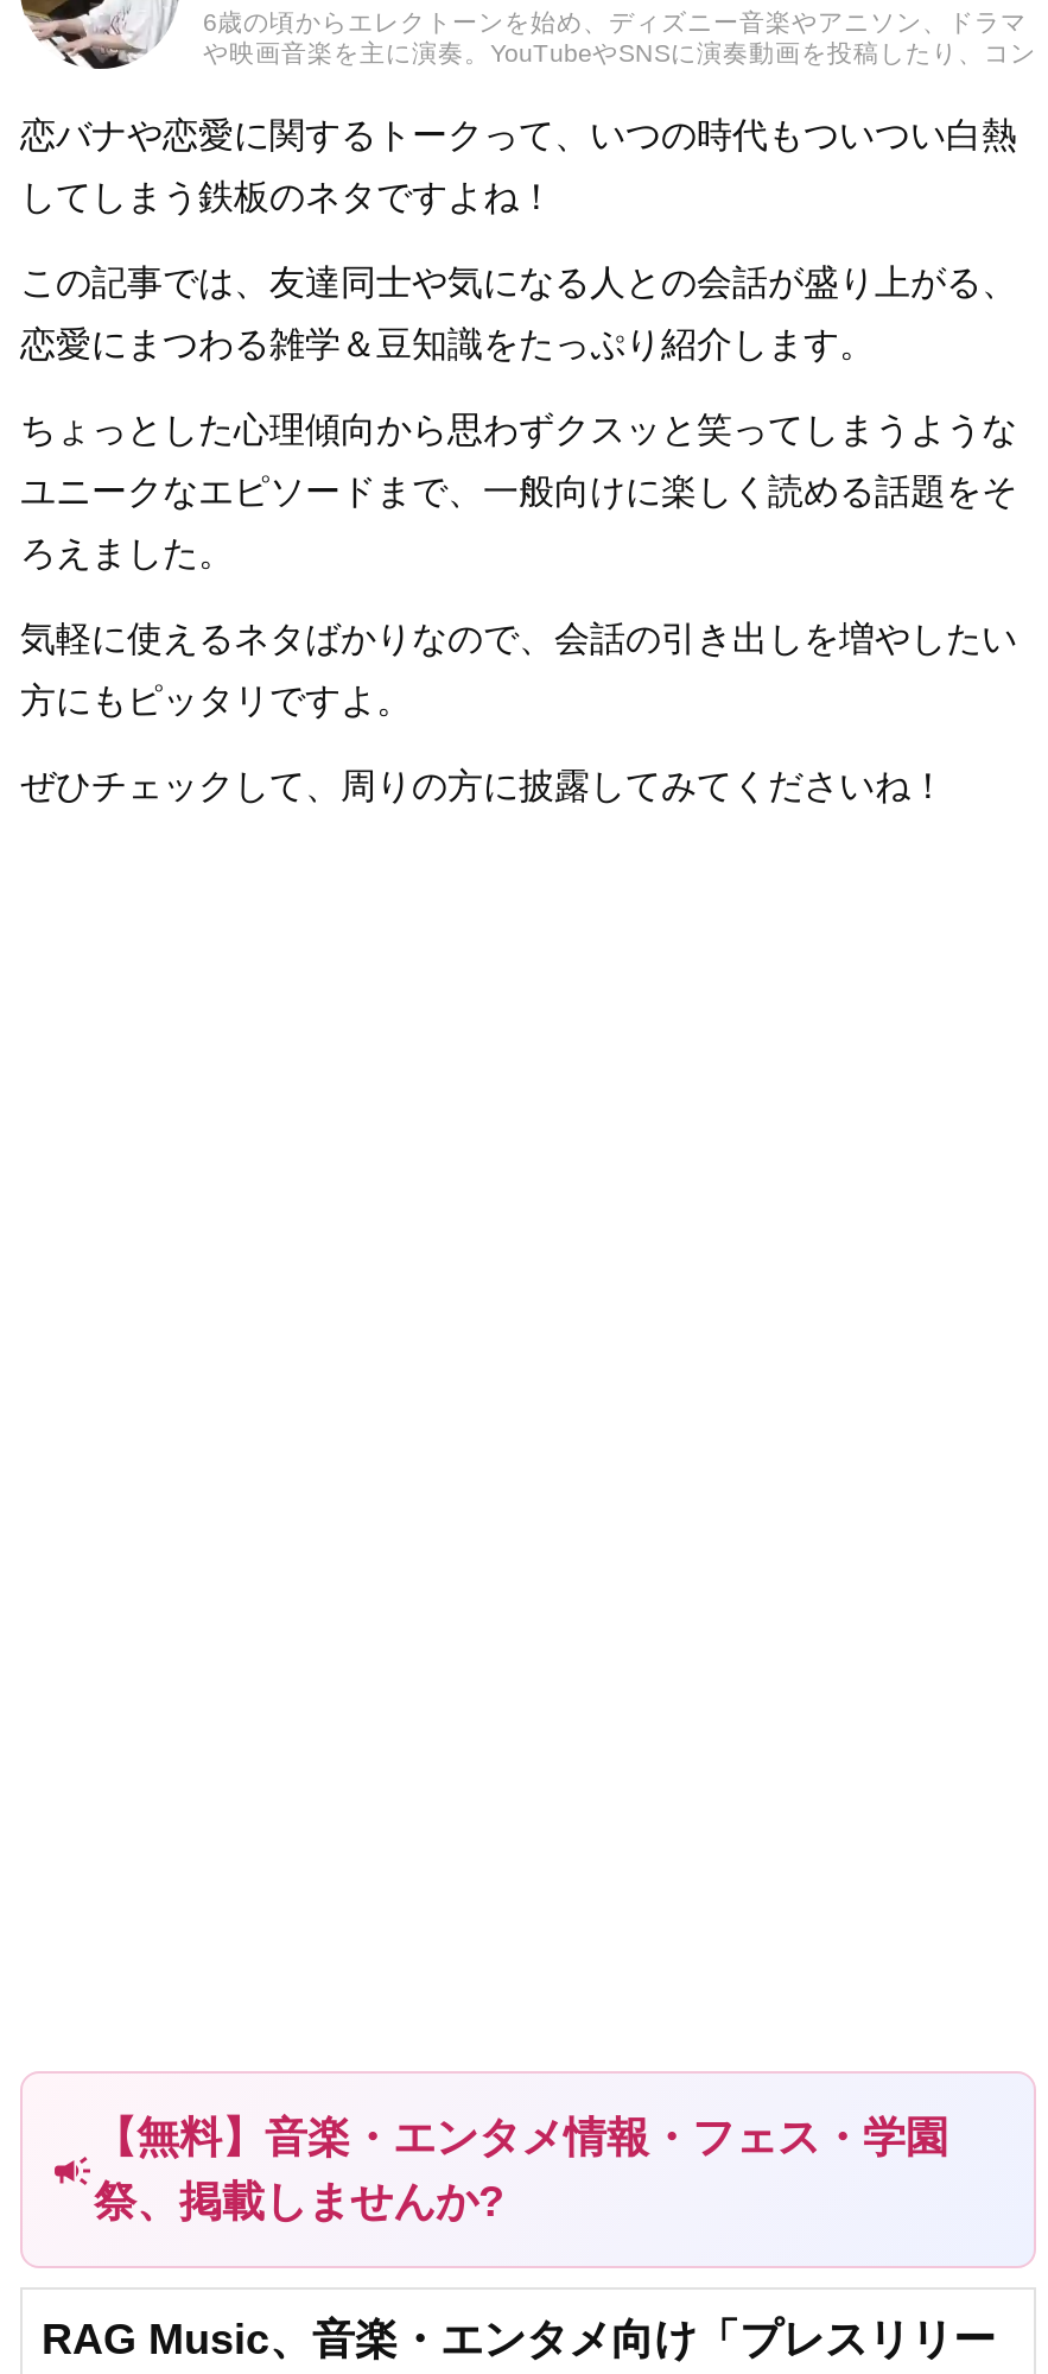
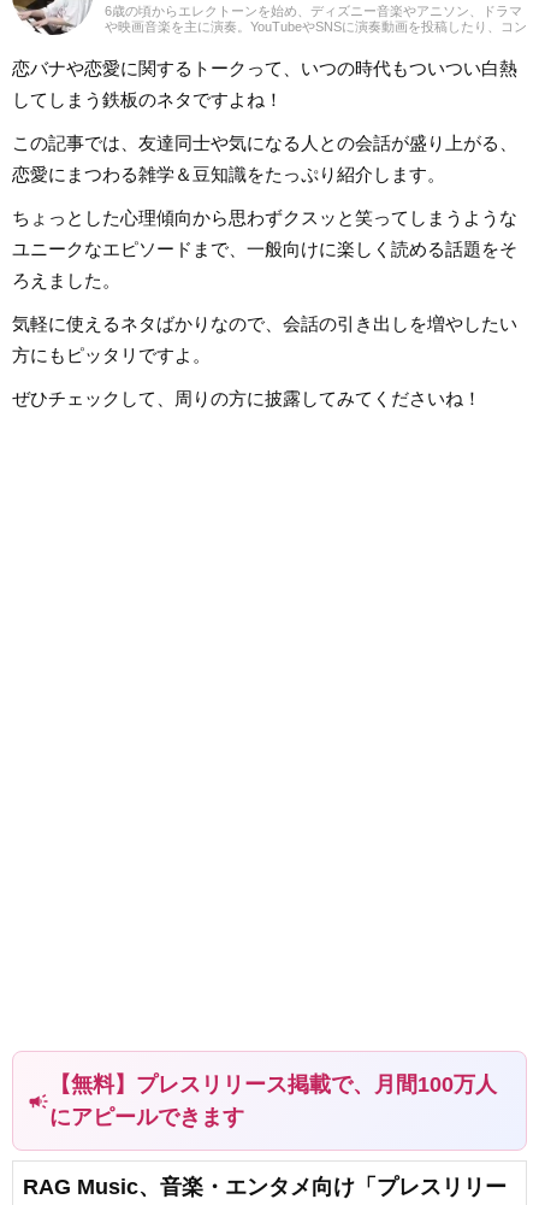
[94,2113,948,2225] 【無料】音楽・エンタメ情報・フェス・学園 | 祭、掲載しませんか? -> [49,1072,497,1129] 【無料】プレスリリース掲載で、月間100万人 | にアピールできます

